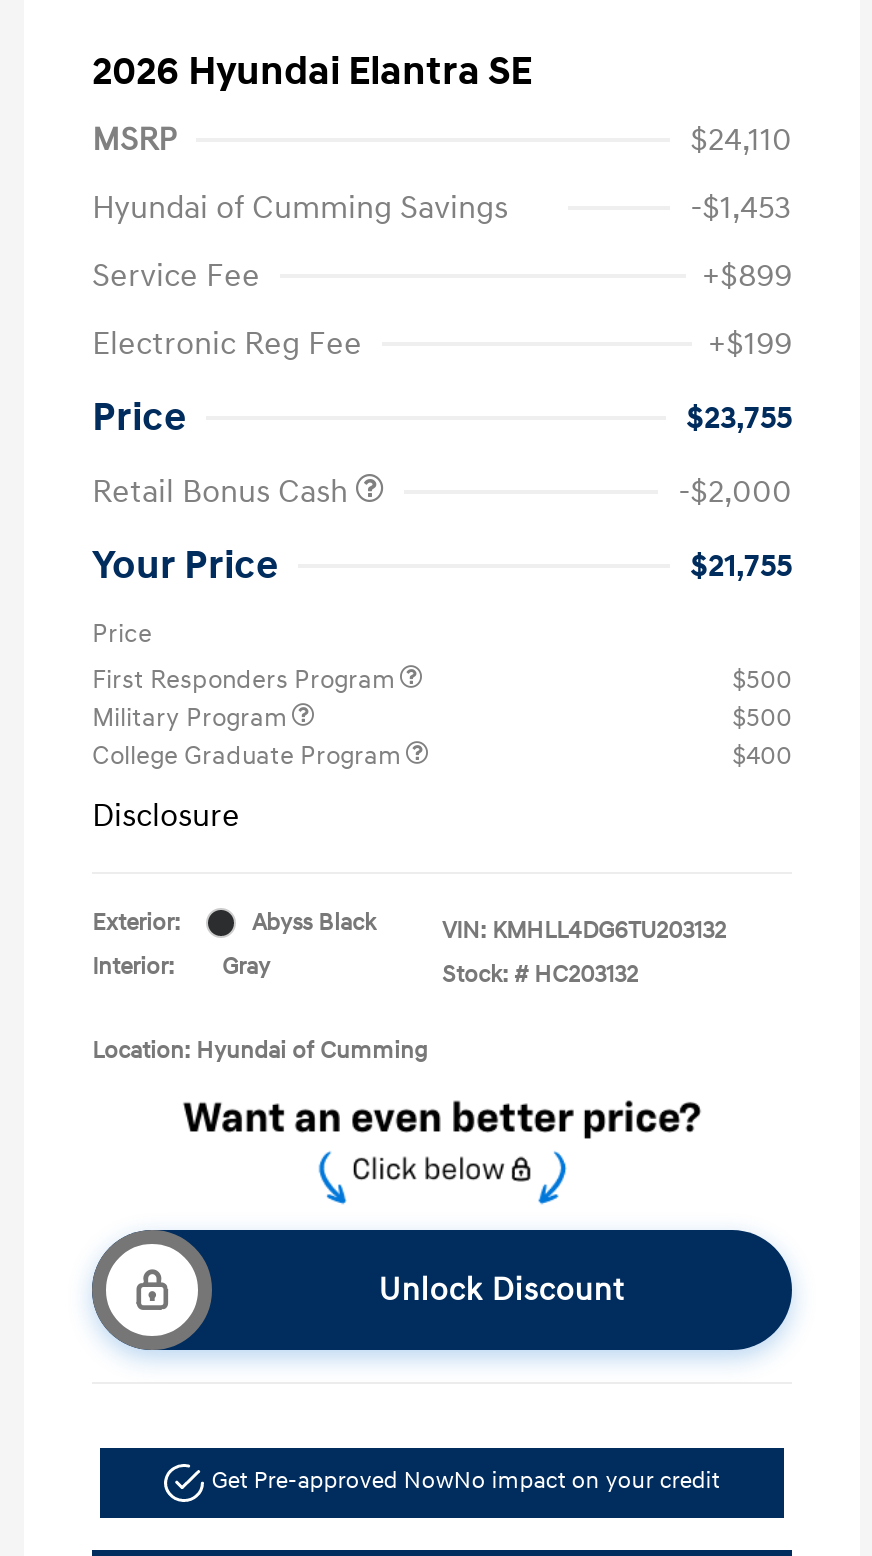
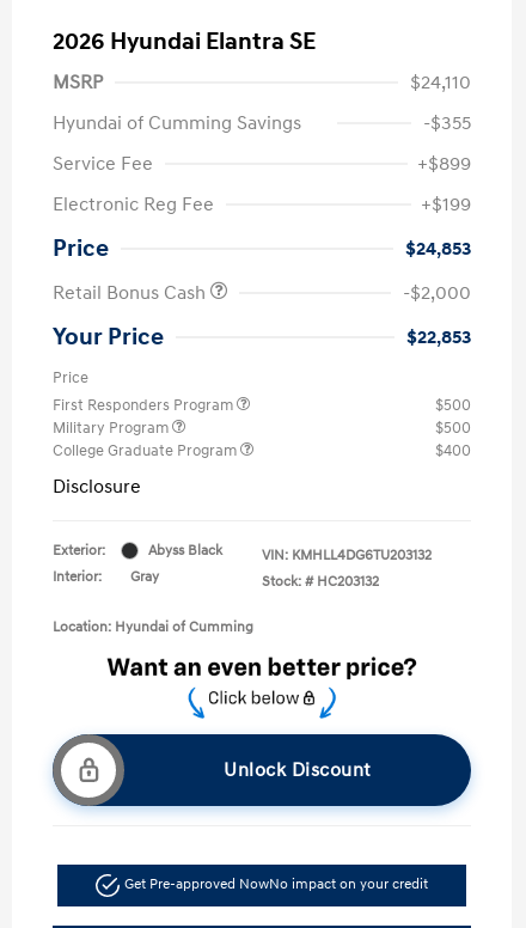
[690,187,792,227] -$1,453 -> [423,111,471,135] -$355
[686,397,792,437] $23,755 -> [405,236,471,260] $24,853
[690,545,792,585] $21,755 -> [406,325,471,349] $22,853

